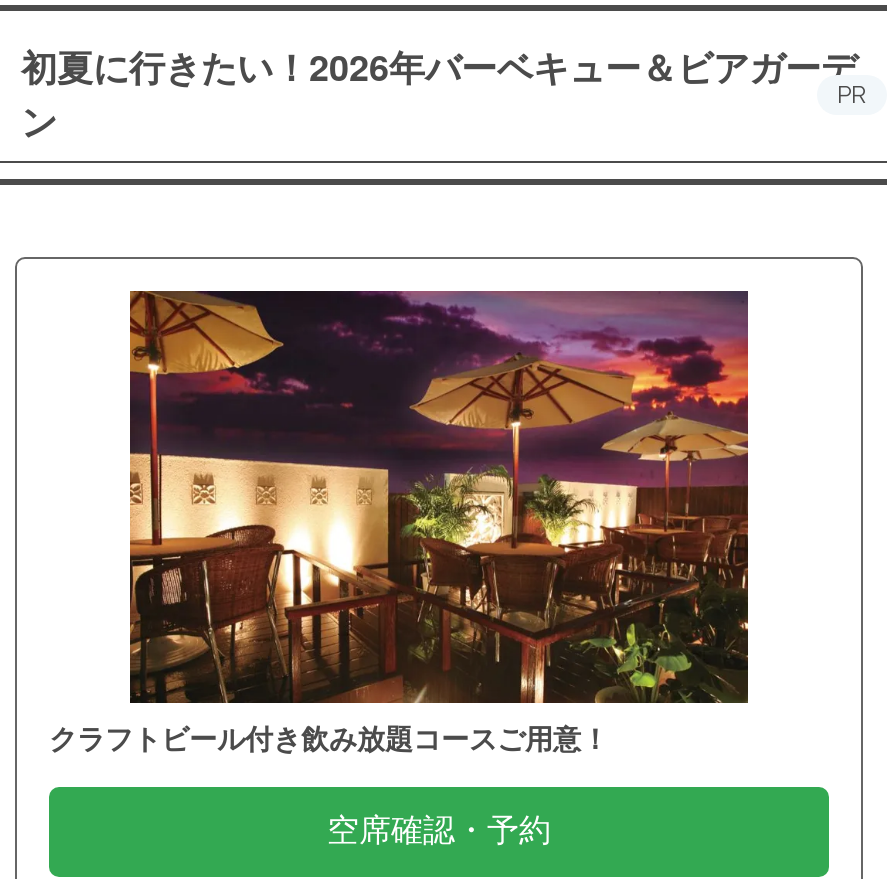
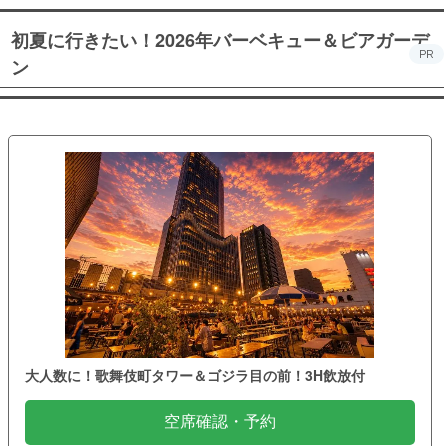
[49,289,751,758] [image] | クラフトビール付き飲み放題コースご用意！ -> [25,151,375,385] [image] | 大人数に！歌舞伎町タワー＆ゴジラ目の前！3H飲放付

